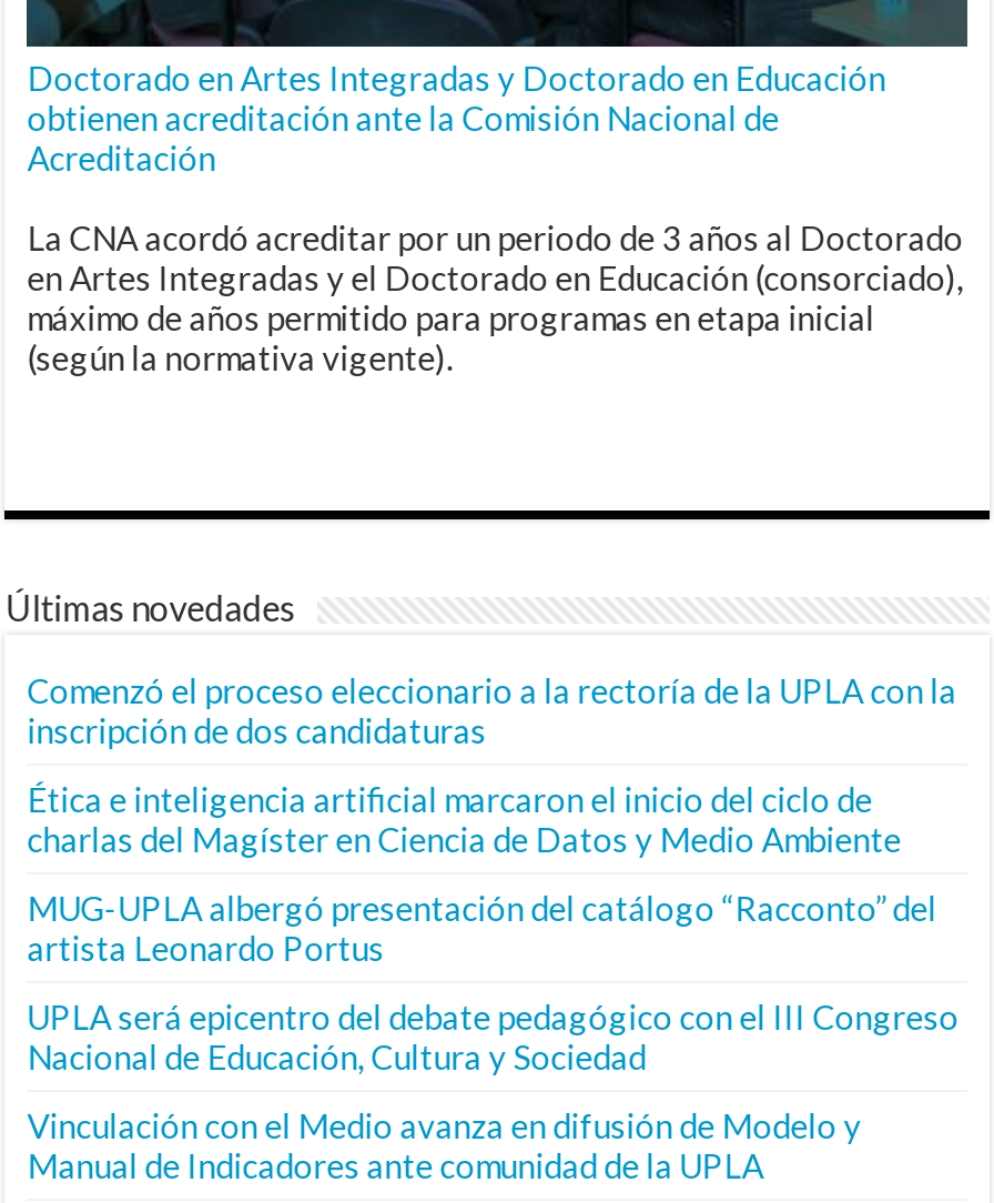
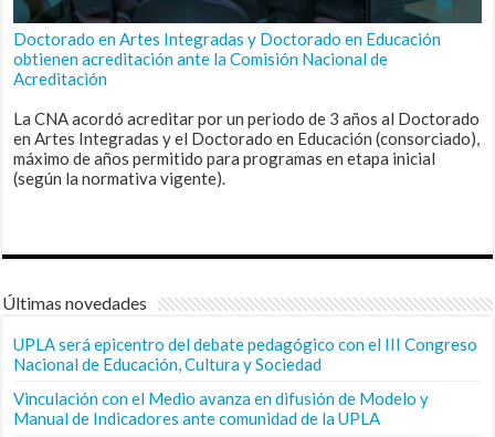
[27,669,957,967] Comenzó el proceso eleccionario a la rectoría de la UPLA con la | inscripción de dos candidaturas | Ética e inteligencia artificial marcaron el inicio del ciclo de | charlas del Magíster en Ciencia de Datos y Medio Ambiente | MUG-UPLA albergó presentación del catálogo “Racconto” del | artista Leonardo Portus -> none

